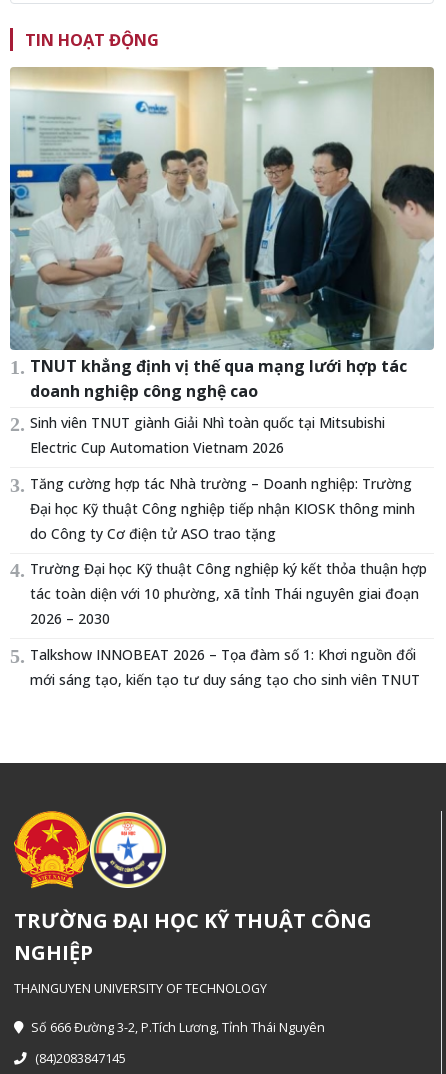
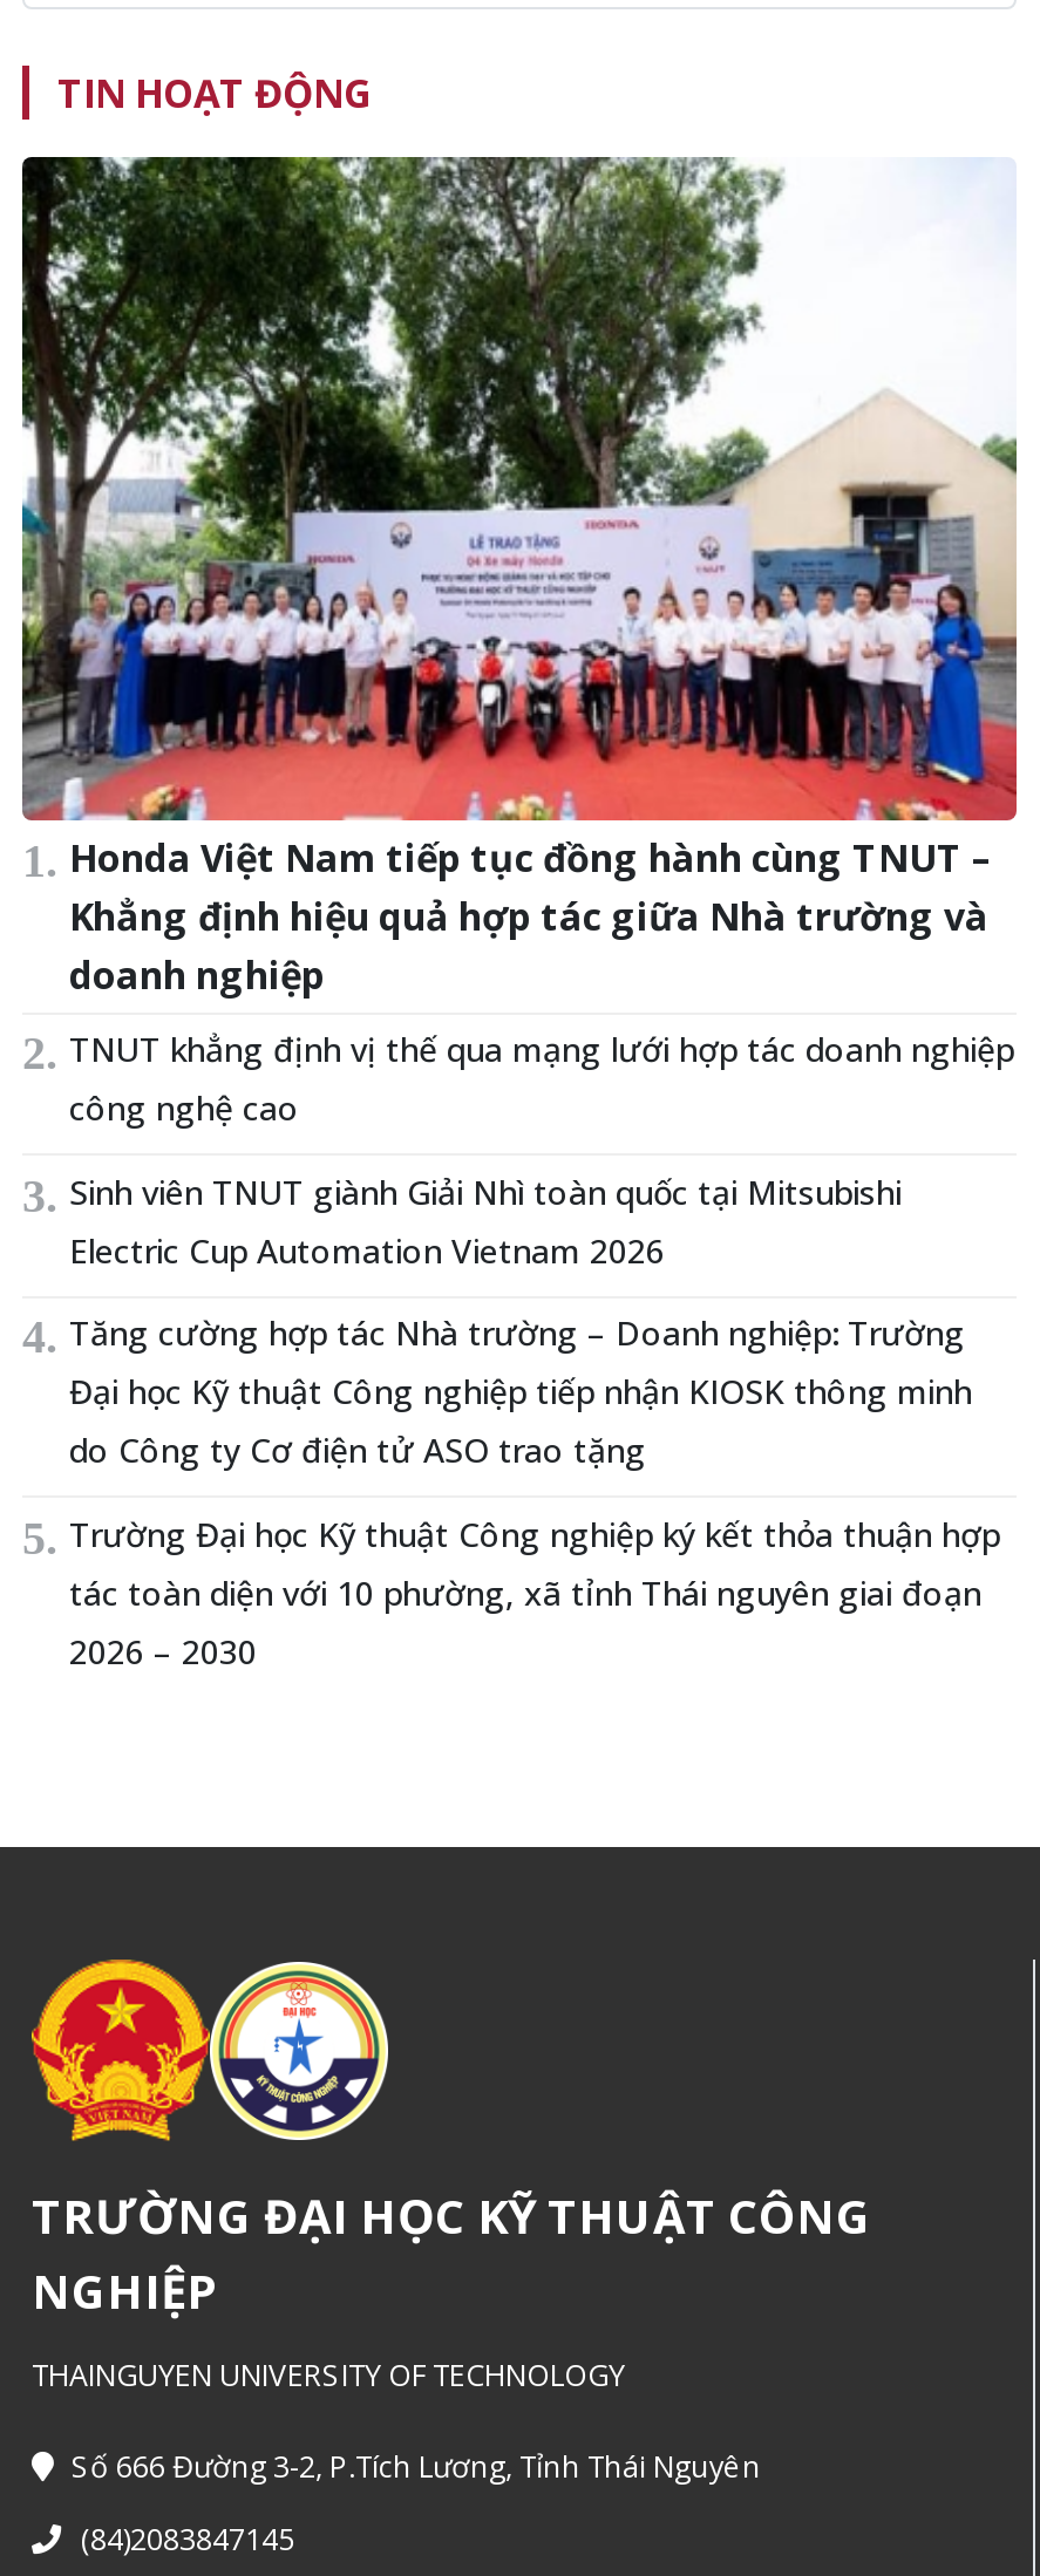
[9,66,435,402] [image] | TNUT khẳng định vị thế qua mạng lưới hợp tác | doanh nghiệp công nghệ cao -> [20,155,1019,1130] [image] | Honda Việt Nam tiếp tục đồng hành cùng TNUT – | Khẳng định hiệu quả hợp tác giữa Nhà trường và | doanh nghiệp | TNUT khẳng định vị thế qua mạng lưới hợp tác doanh nghiệp | công nghệ cao
moved [30,413,427,628] -> [69,1169,1000,1674]: Sinh viên TNUT giành Giải Nhì toàn quốc tại Mitsubishi | Electric Cup Automation Vietnam 2026 | Tăng cường hợp tác Nhà trường – Doanh nghiệp: Trường | Đại học Kỹ thuật Công nghiệp tiếp nhận KIOSK thông minh | do Công ty Cơ điện tử ASO trao tặng | Trường Đại học Kỹ thuật Công nghiệp ký kết thỏa thuận hợp | tác toàn diện với 10 phường, xã tỉnh Thái nguyên giai đoạn | 2026 – 2030
[30,645,420,689] Talkshow INNOBEAT 2026 – Tọa đàm số 1: Khơi nguồn đổi | mới sáng tạo, kiến tạo tư duy sáng tạo cho sinh viên TNUT -> none

